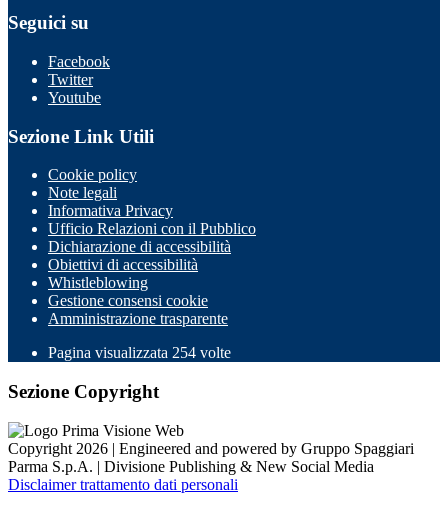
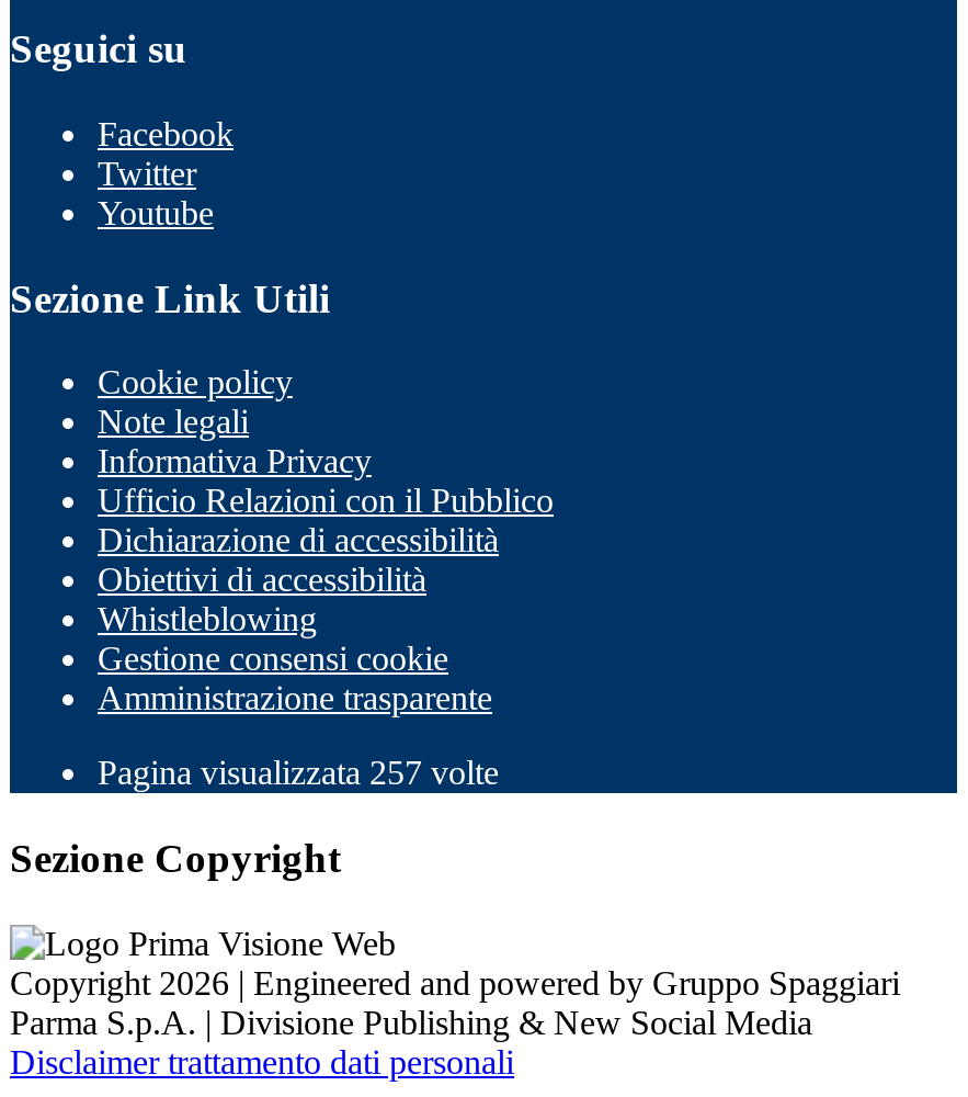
[48,344,231,361] Pagina visualizzata 254 volte -> [98,755,499,792] Pagina visualizzata 257 volte

